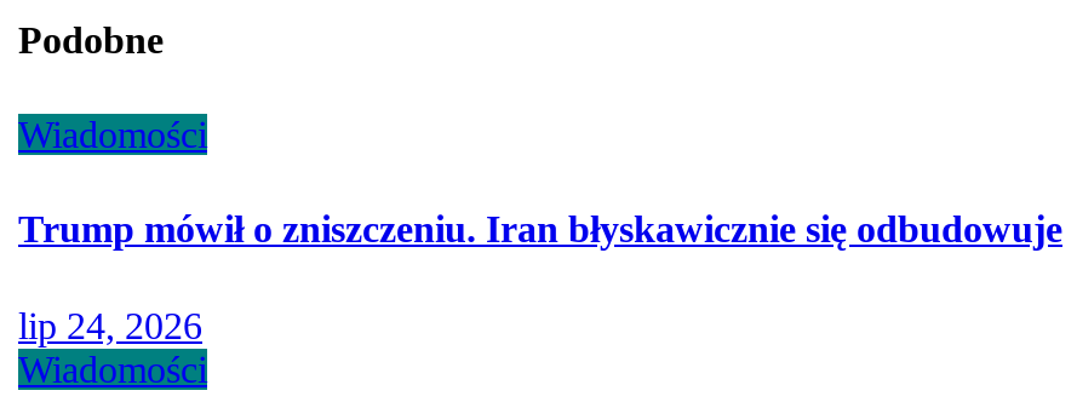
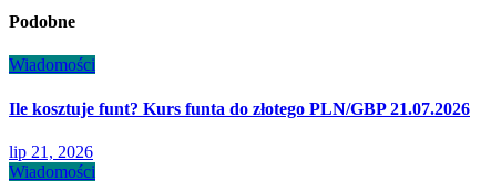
[18,209,1062,251] Trump mówił o zniszczeniu. Iran błyskawicznie się odbudowuje -> [9,99,470,118] Ile kosztuje funt? Kurs funta do złotego PLN/GBP 21.07.2026
[18,305,202,346] lip 24, 2026 -> [9,142,93,161] lip 21, 2026

